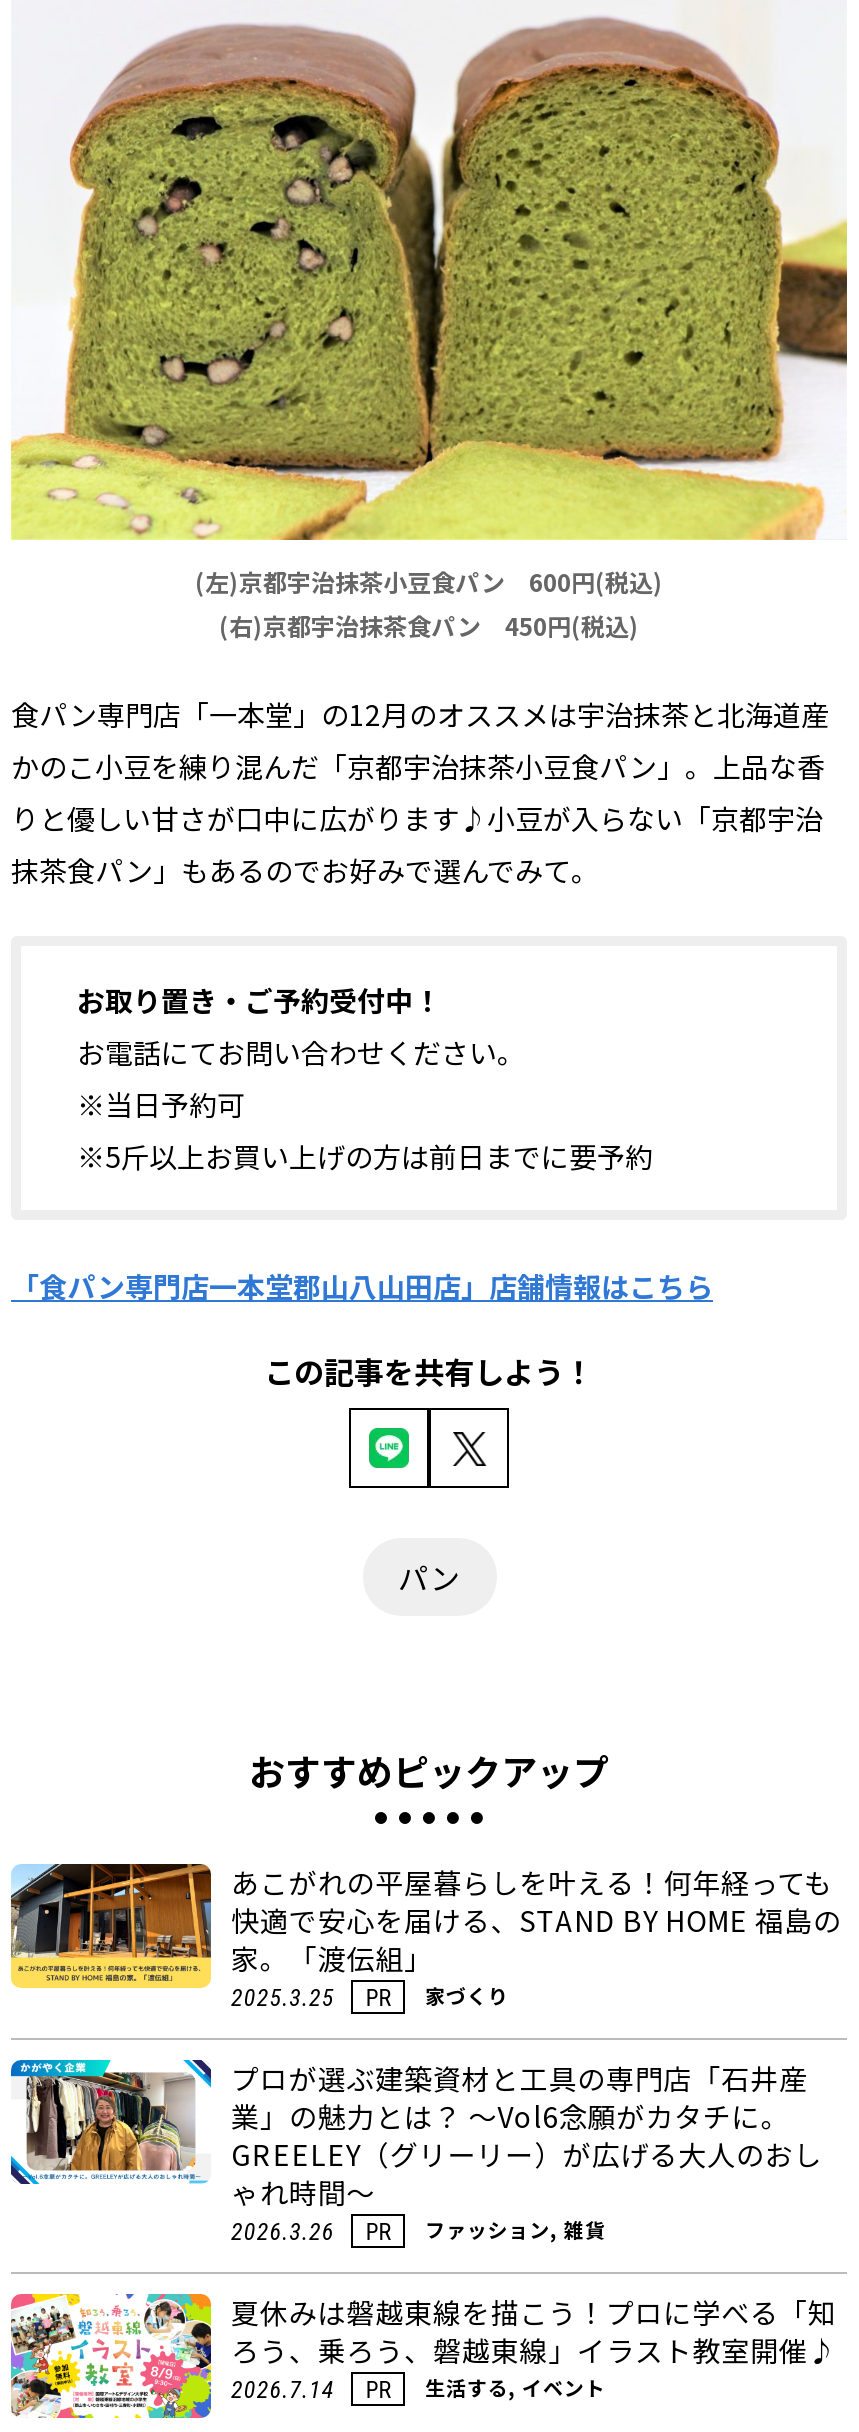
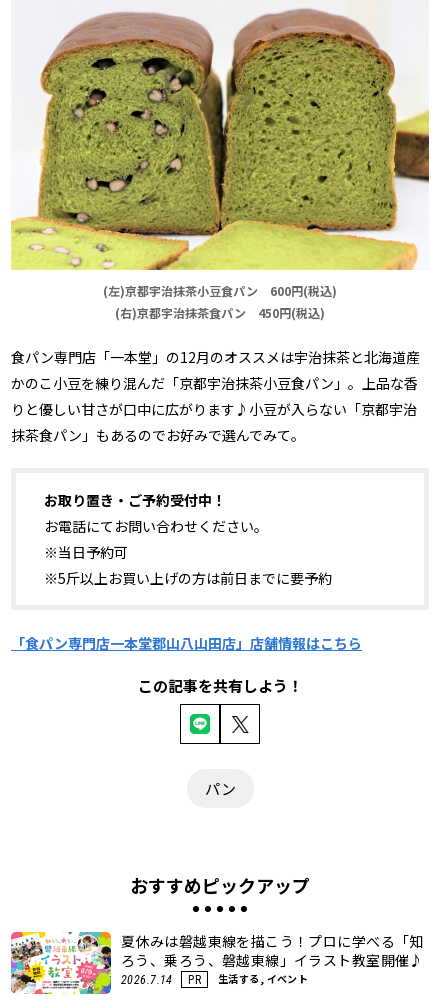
[9,1862,842,2246] [image] | あこがれの平屋暮らしを叶える！何年経っても | 快適で安心を届ける、STAND BY HOME 福島の | 家。「渡伝組」 | 2025.3.25 | PR | 家づくり | プロが選ぶ建築資材と工具の専門店「石井産 | 業」の魅力とは？ ～Vol6念願がカタチに。 | GREELEY（グリーリー）が広げる大人のおし | ゃれ時間～ | 2026.3.26 | PR | ファッション, 雑貨 -> none
[9,2058,203,2186] [image] -> none

